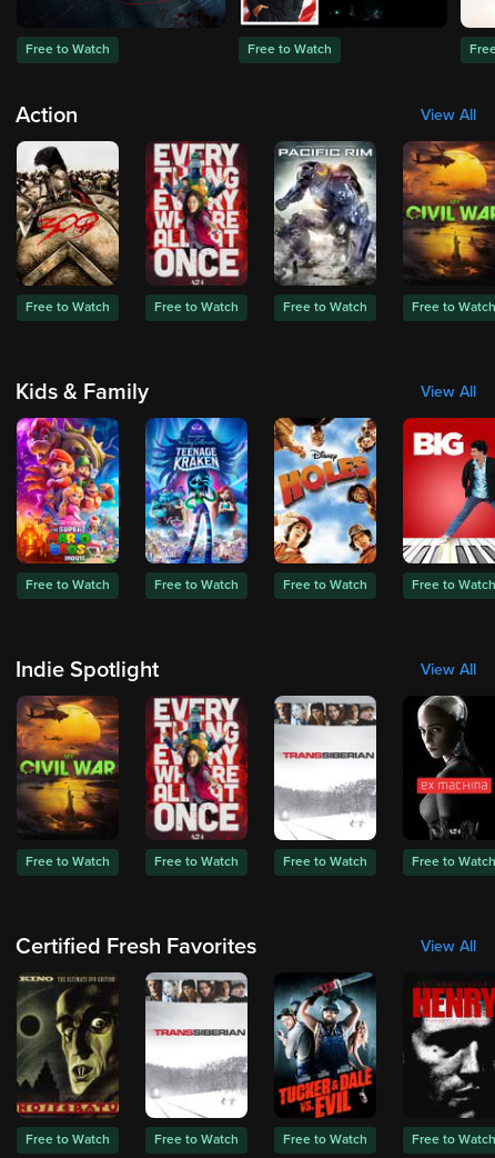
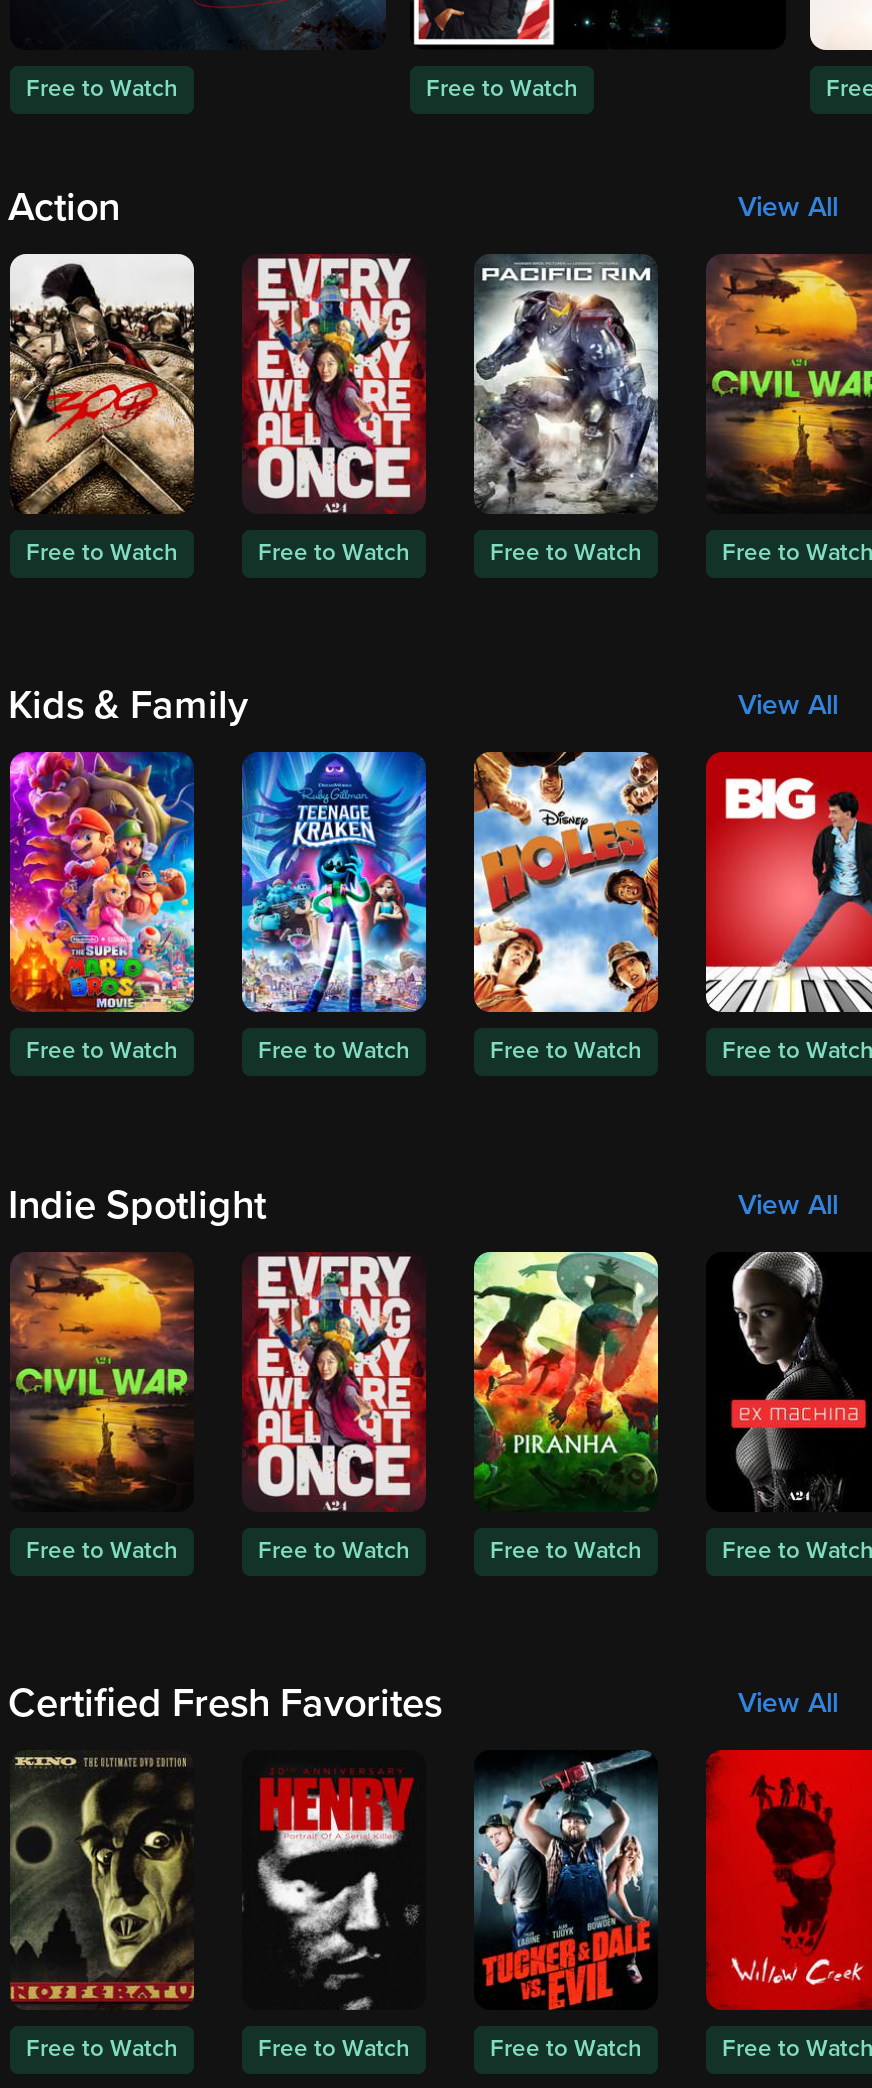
[273,695,377,841] [image] -> [472,1250,660,1512] [image]
[144,971,249,1119] [image] -> [242,1750,426,2010] [image]
[403,971,492,1119] [image] -> [704,1746,866,2012] [image]

